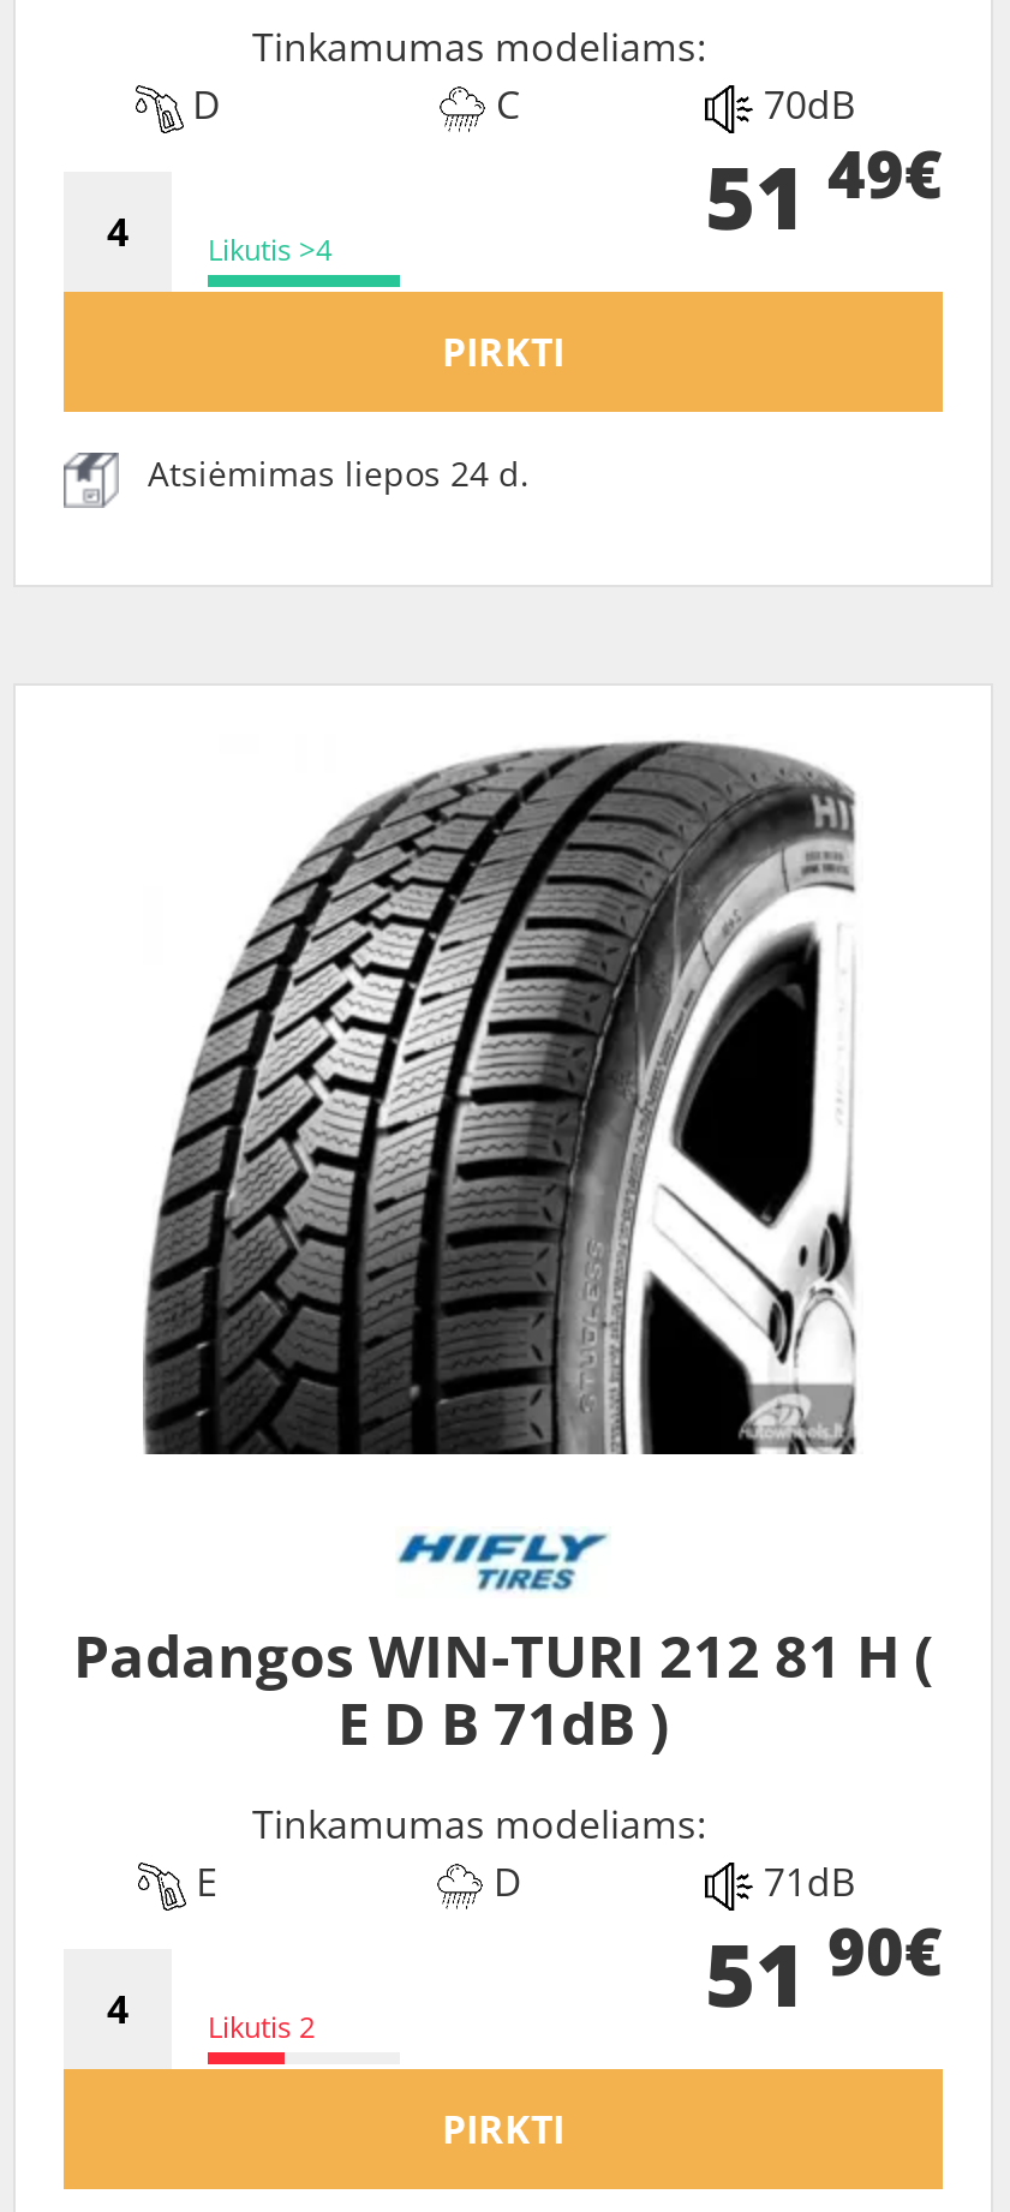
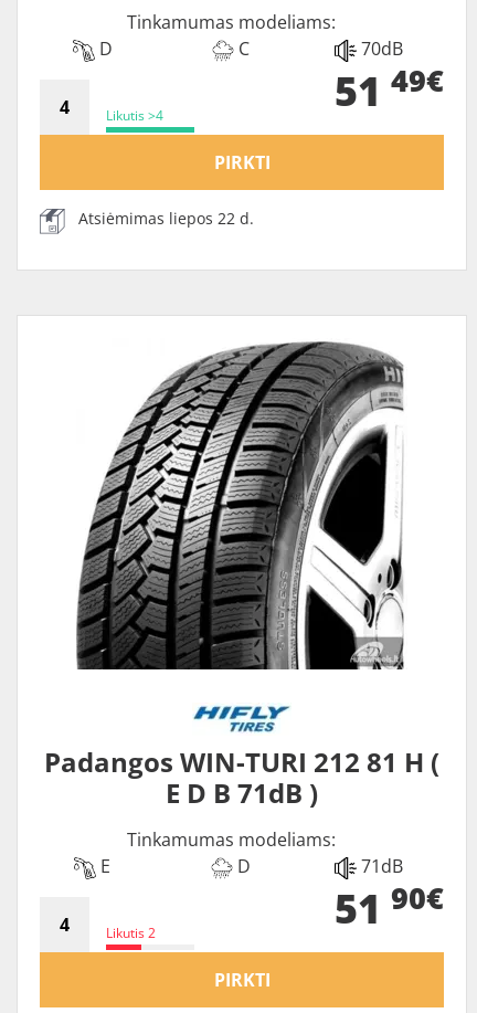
[148,451,530,497] Atsiėmimas liepos 24 d. -> [78,208,254,229] Atsiėmimas liepos 22 d.

